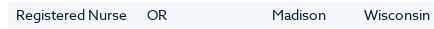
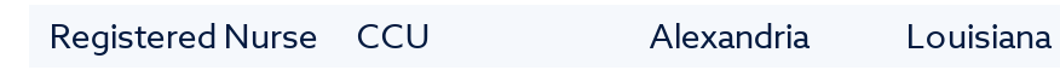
[147,4,430,23] OR | Madison | Wisconsin -> [357,11,1051,57] CCU | Alexandria | Louisiana

